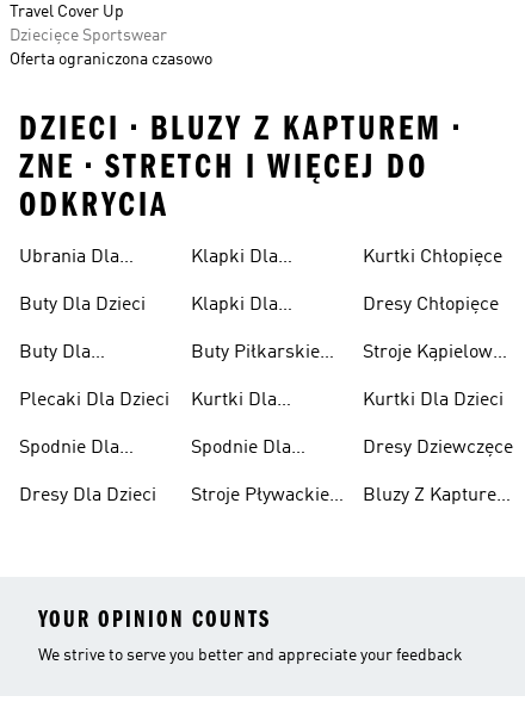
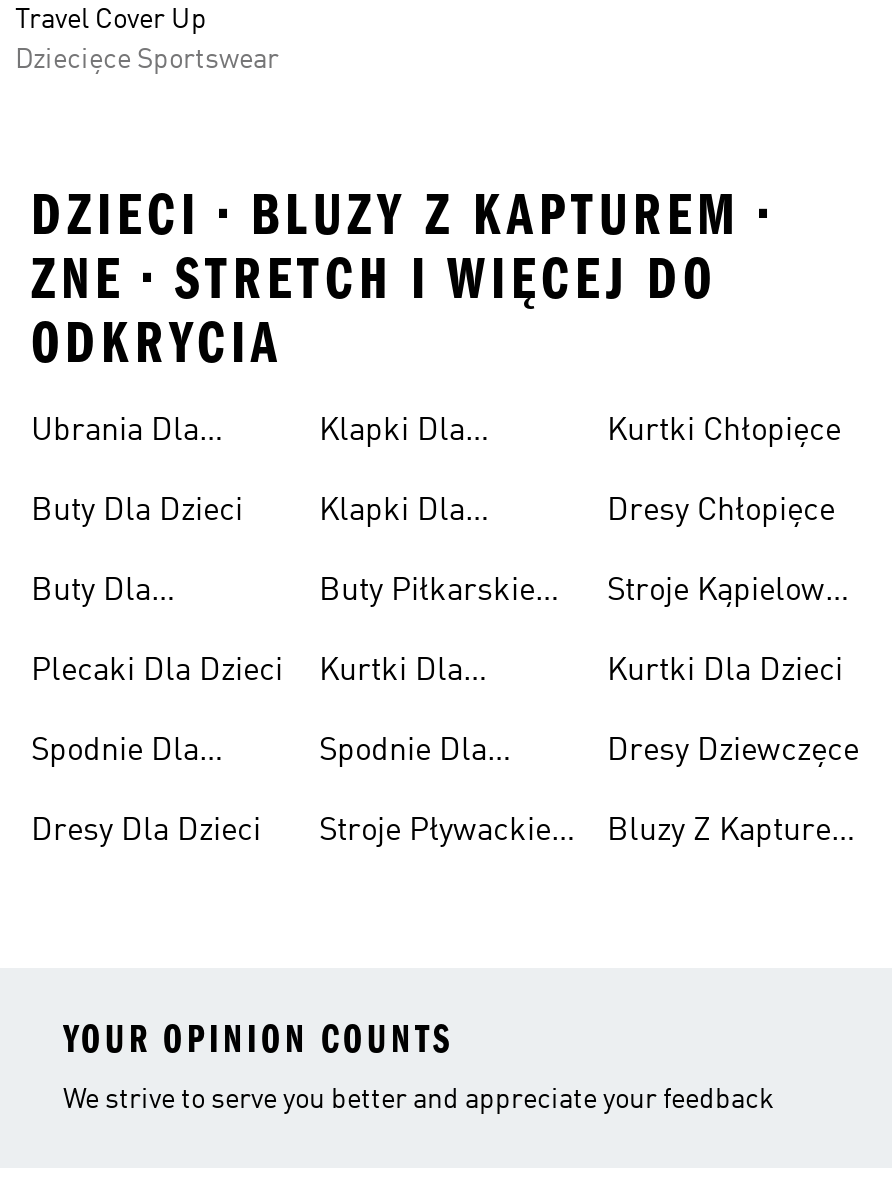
[10,51,212,68] Oferta ograniczona czasowo -> none

